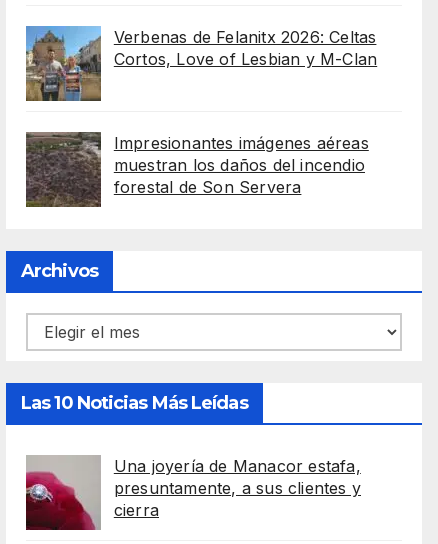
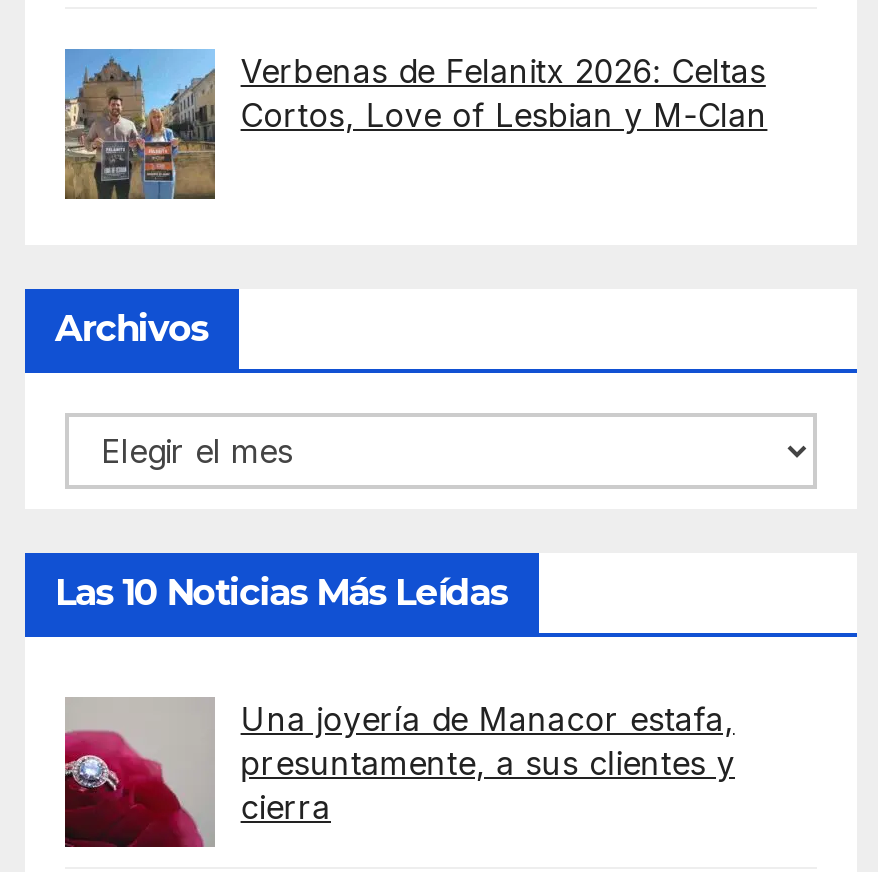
[25,131,369,207] [image] | Impresionantes imágenes aéreas | muestran los daños del incendio | forestal de Son Servera -> none

